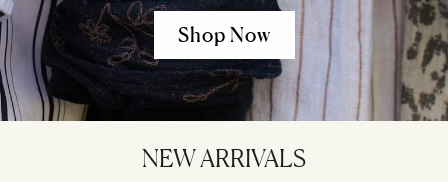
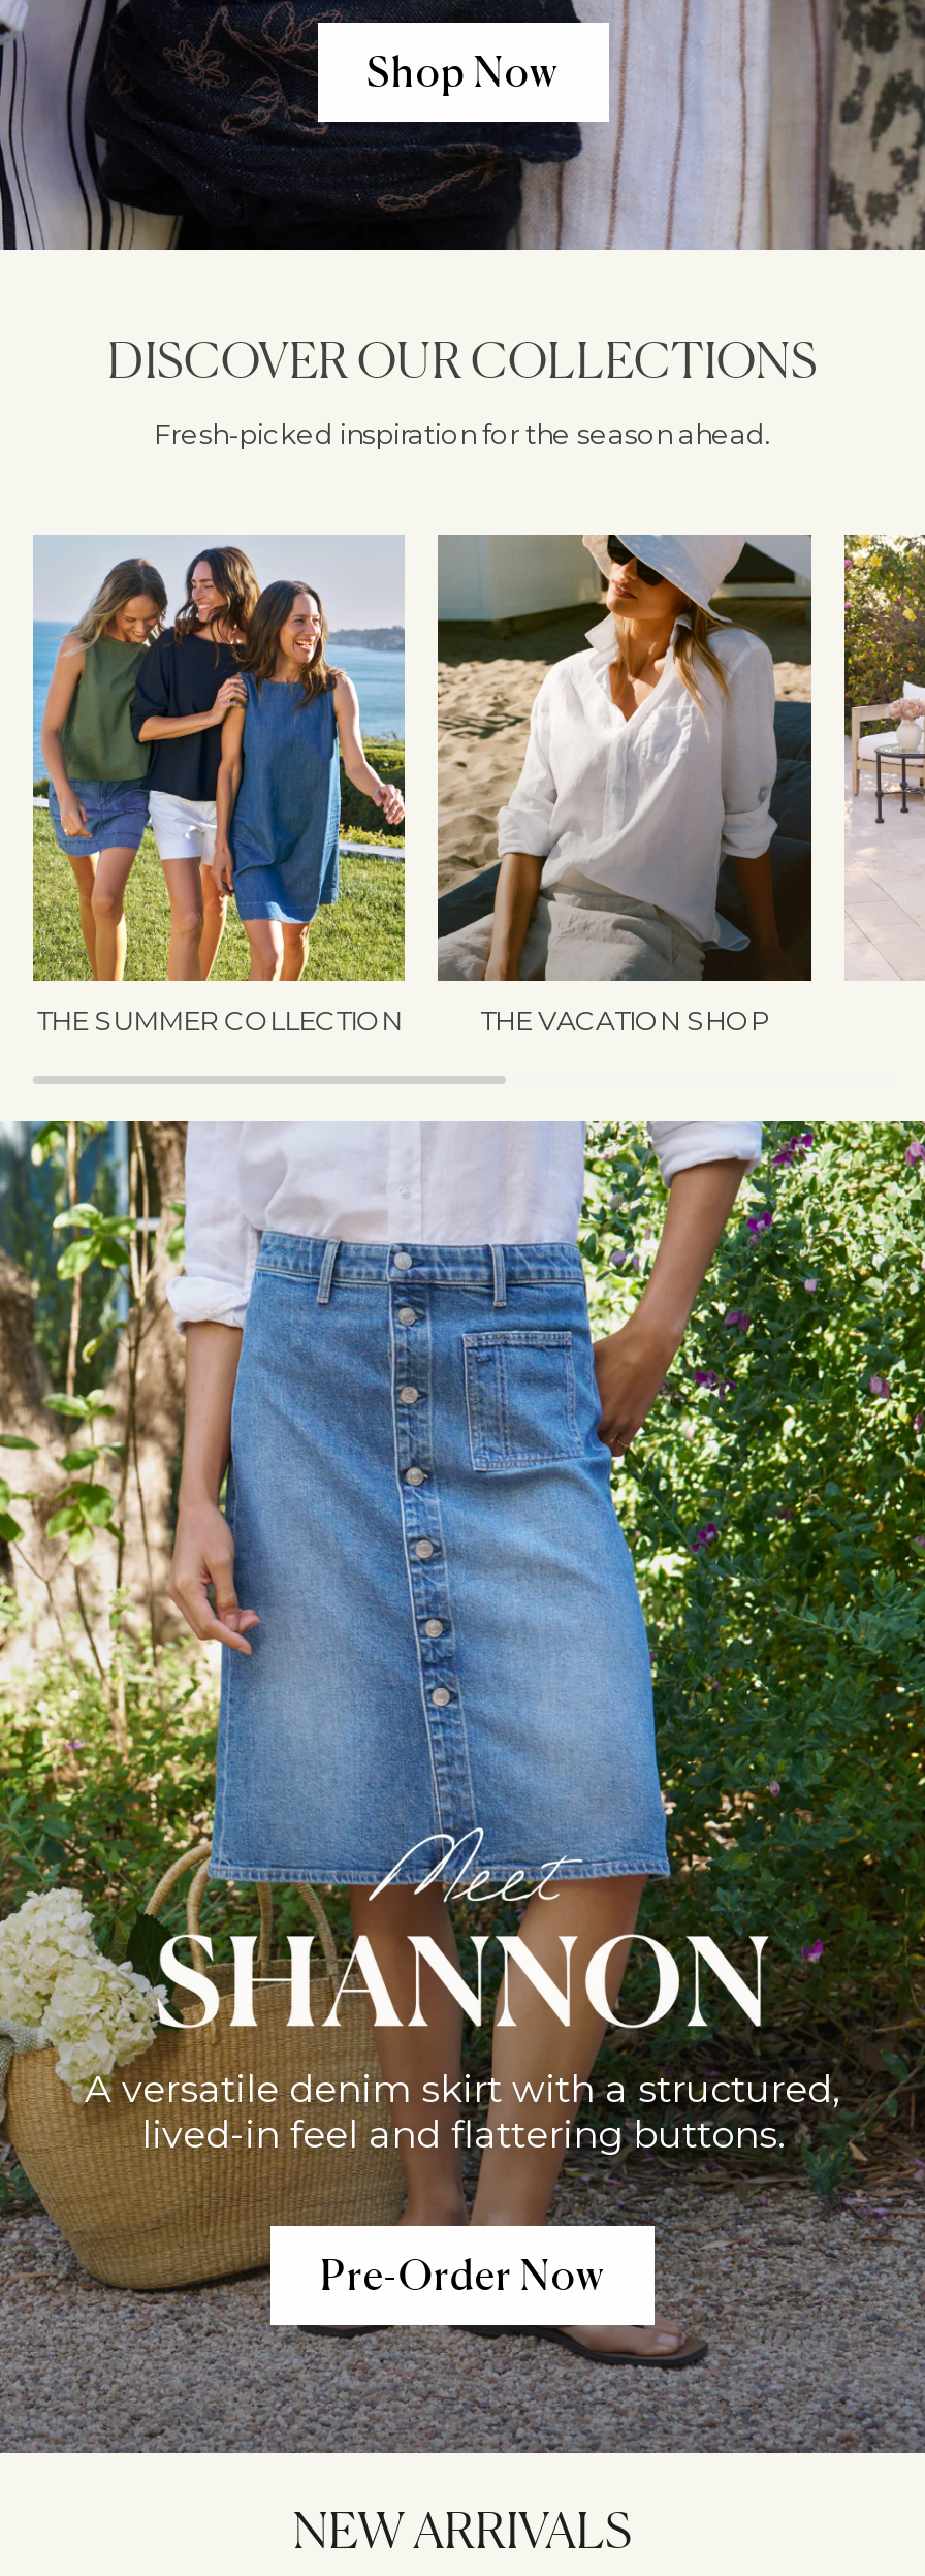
none -> [6,1119,919,2455] [image] | A versatile denim skirt with a structured, | lived-in feel and flattering buttons. | Pre-Order Now
none -> [31,535,407,983] [image]
none -> [37,533,814,1036] [image] | THE SUMMER COLLECTION | THE VACATION SHOP
none -> [107,330,818,449] DISCOVER OUR COLLECTIONS | Fresh-picked inspiration for the season ahead.
none -> [842,533,919,981] [image]

